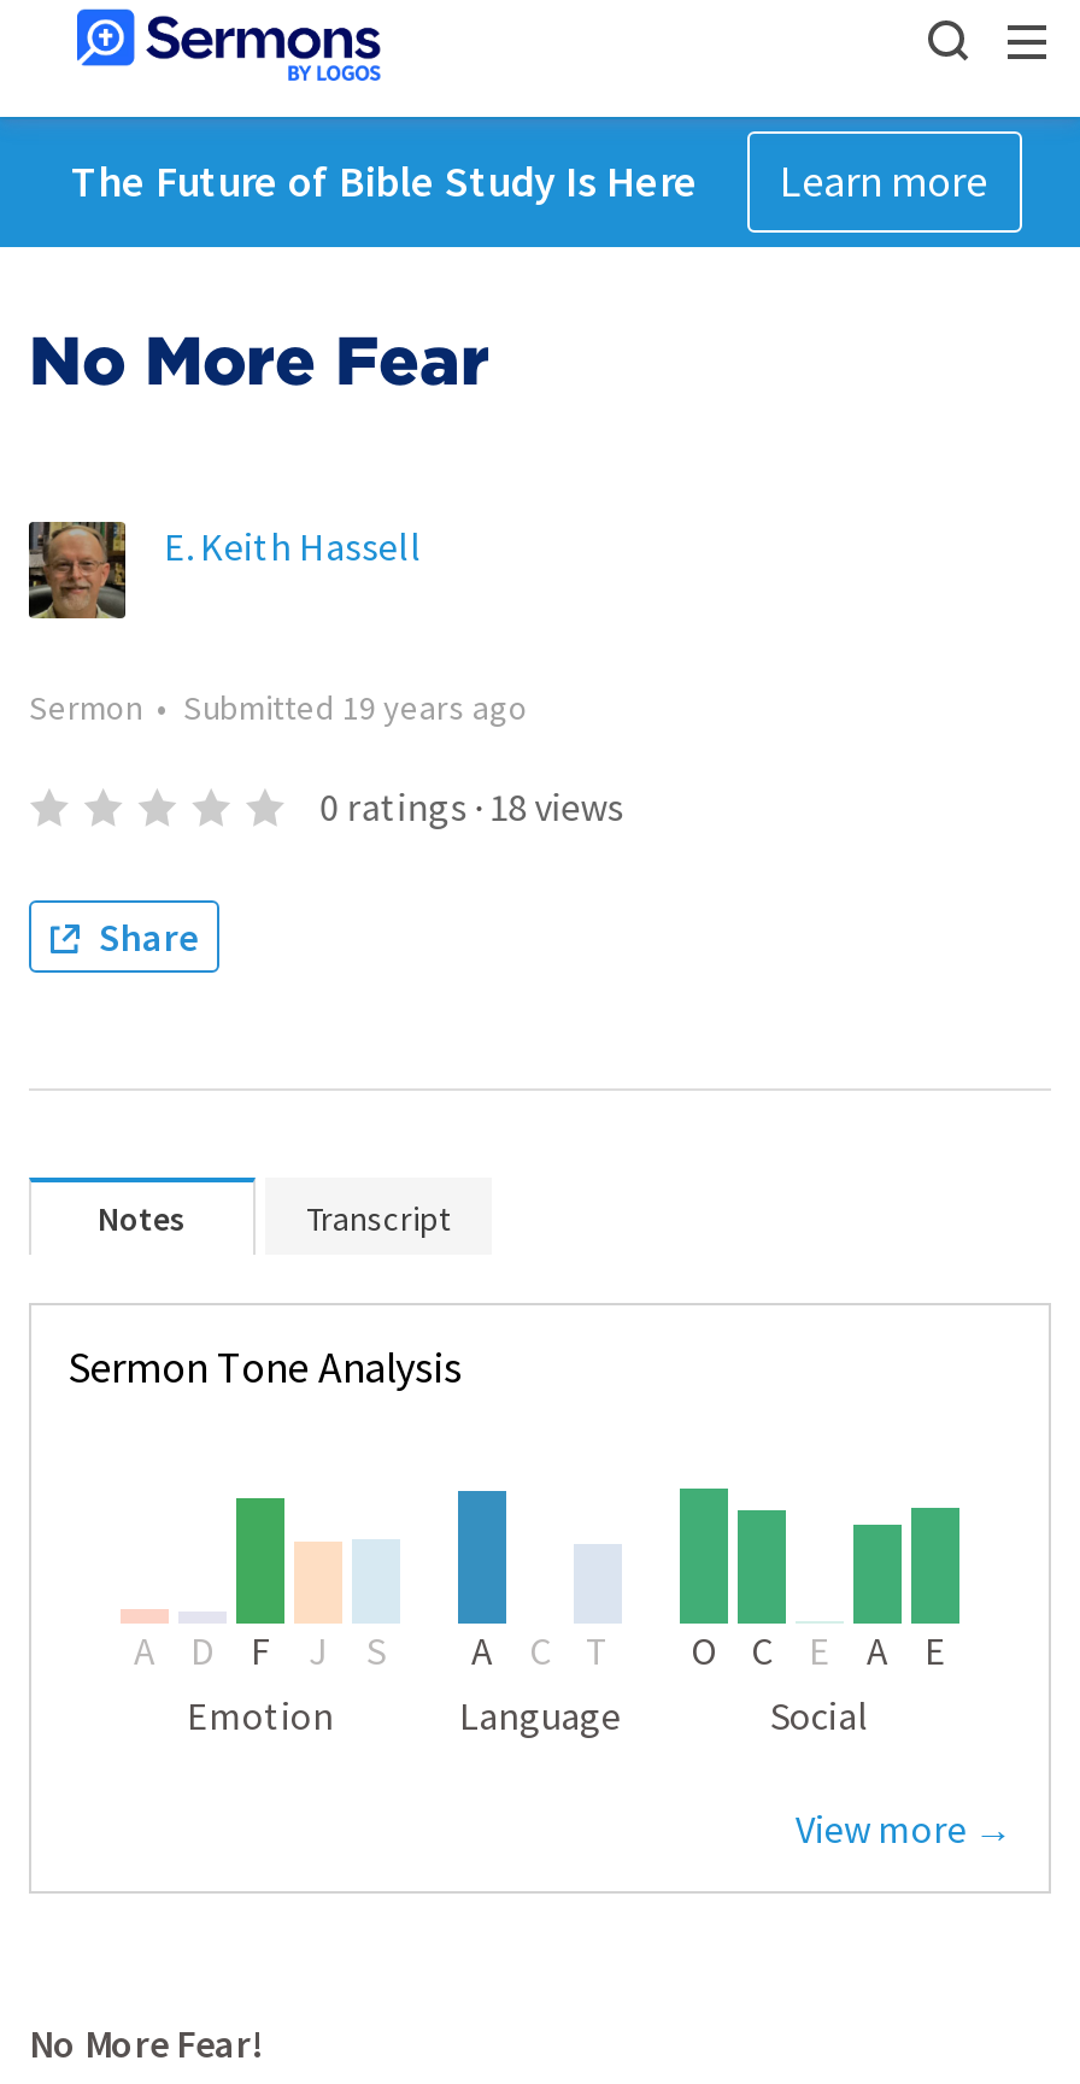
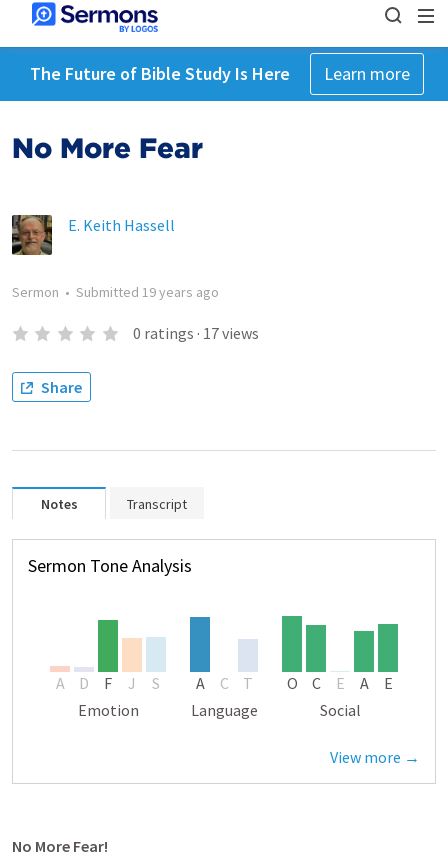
[320,782,624,830] 0 ratings · 18 views -> [133,323,259,343] 0 ratings · 17 views

